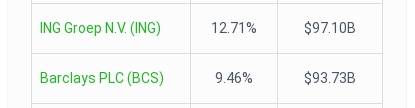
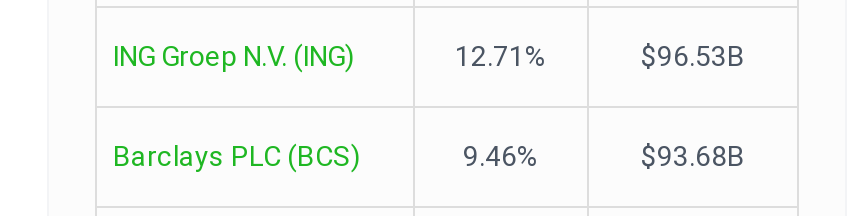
[304,20,356,36] $97.10B -> [641,40,745,72] $96.53B
[304,70,356,86] $93.73B -> [641,140,745,172] $93.68B

